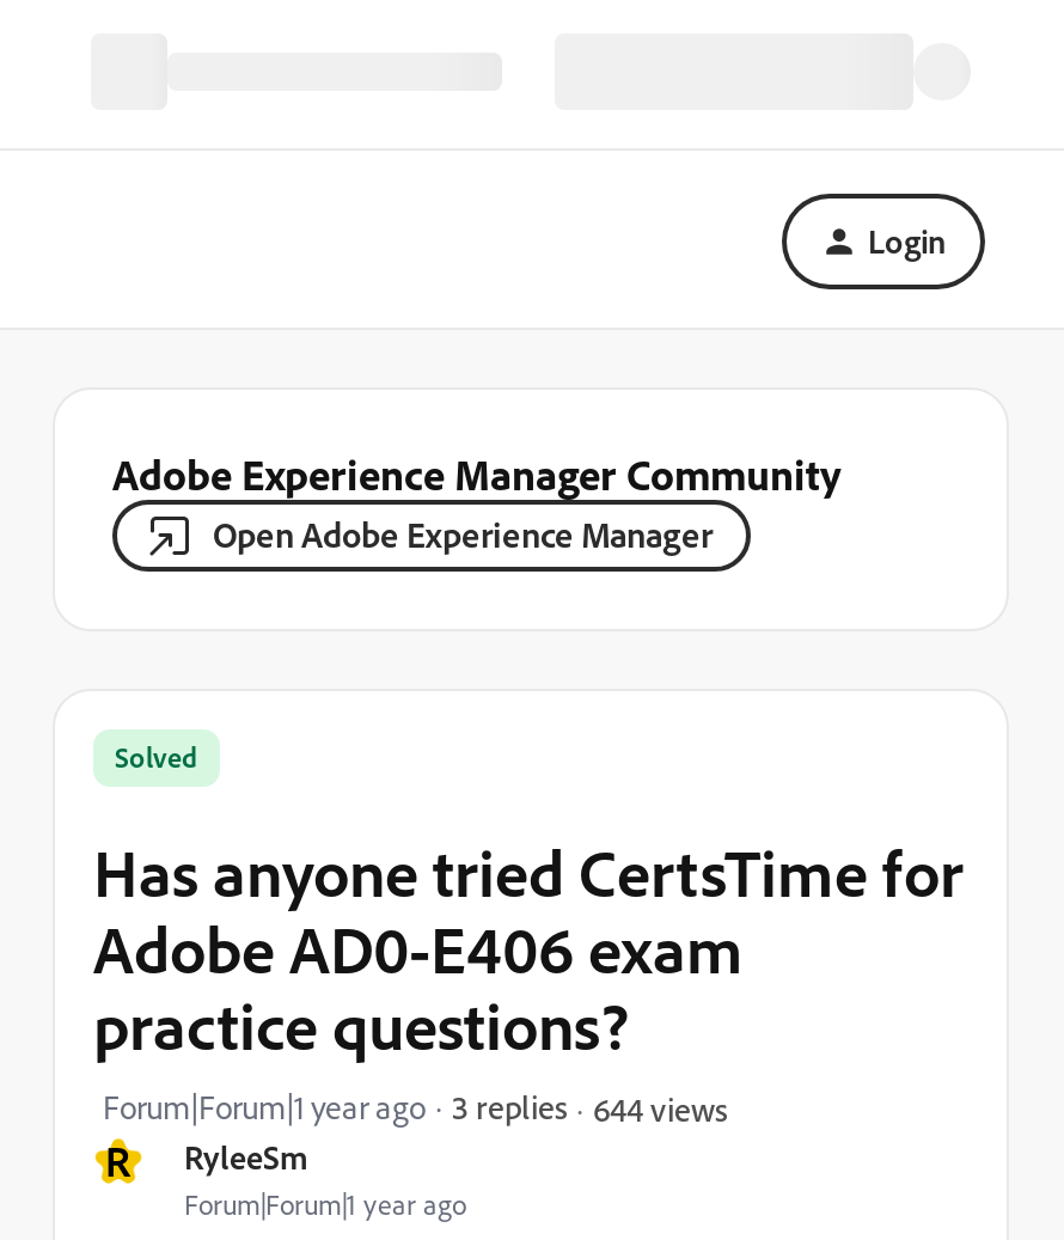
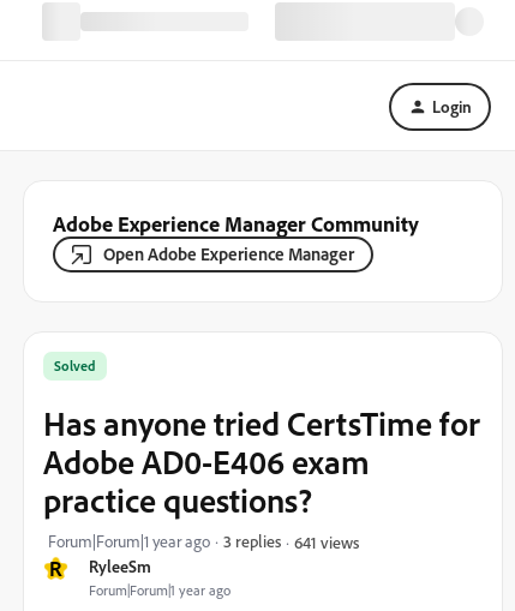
[593,1087,727,1128] 644 views -> [294,531,359,552] 641 views

